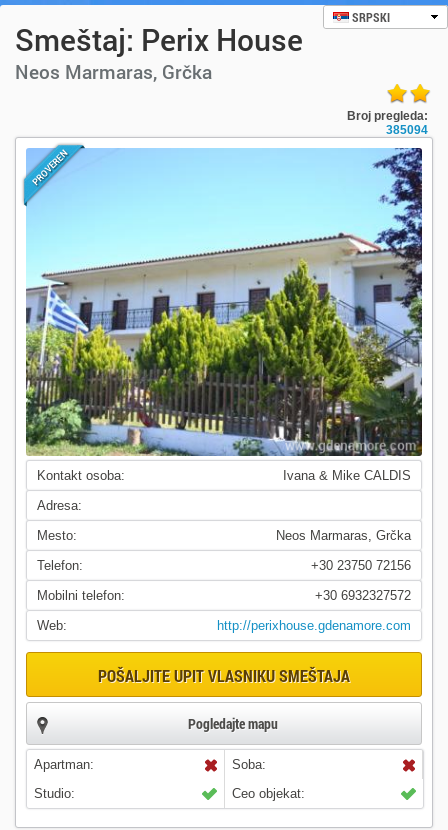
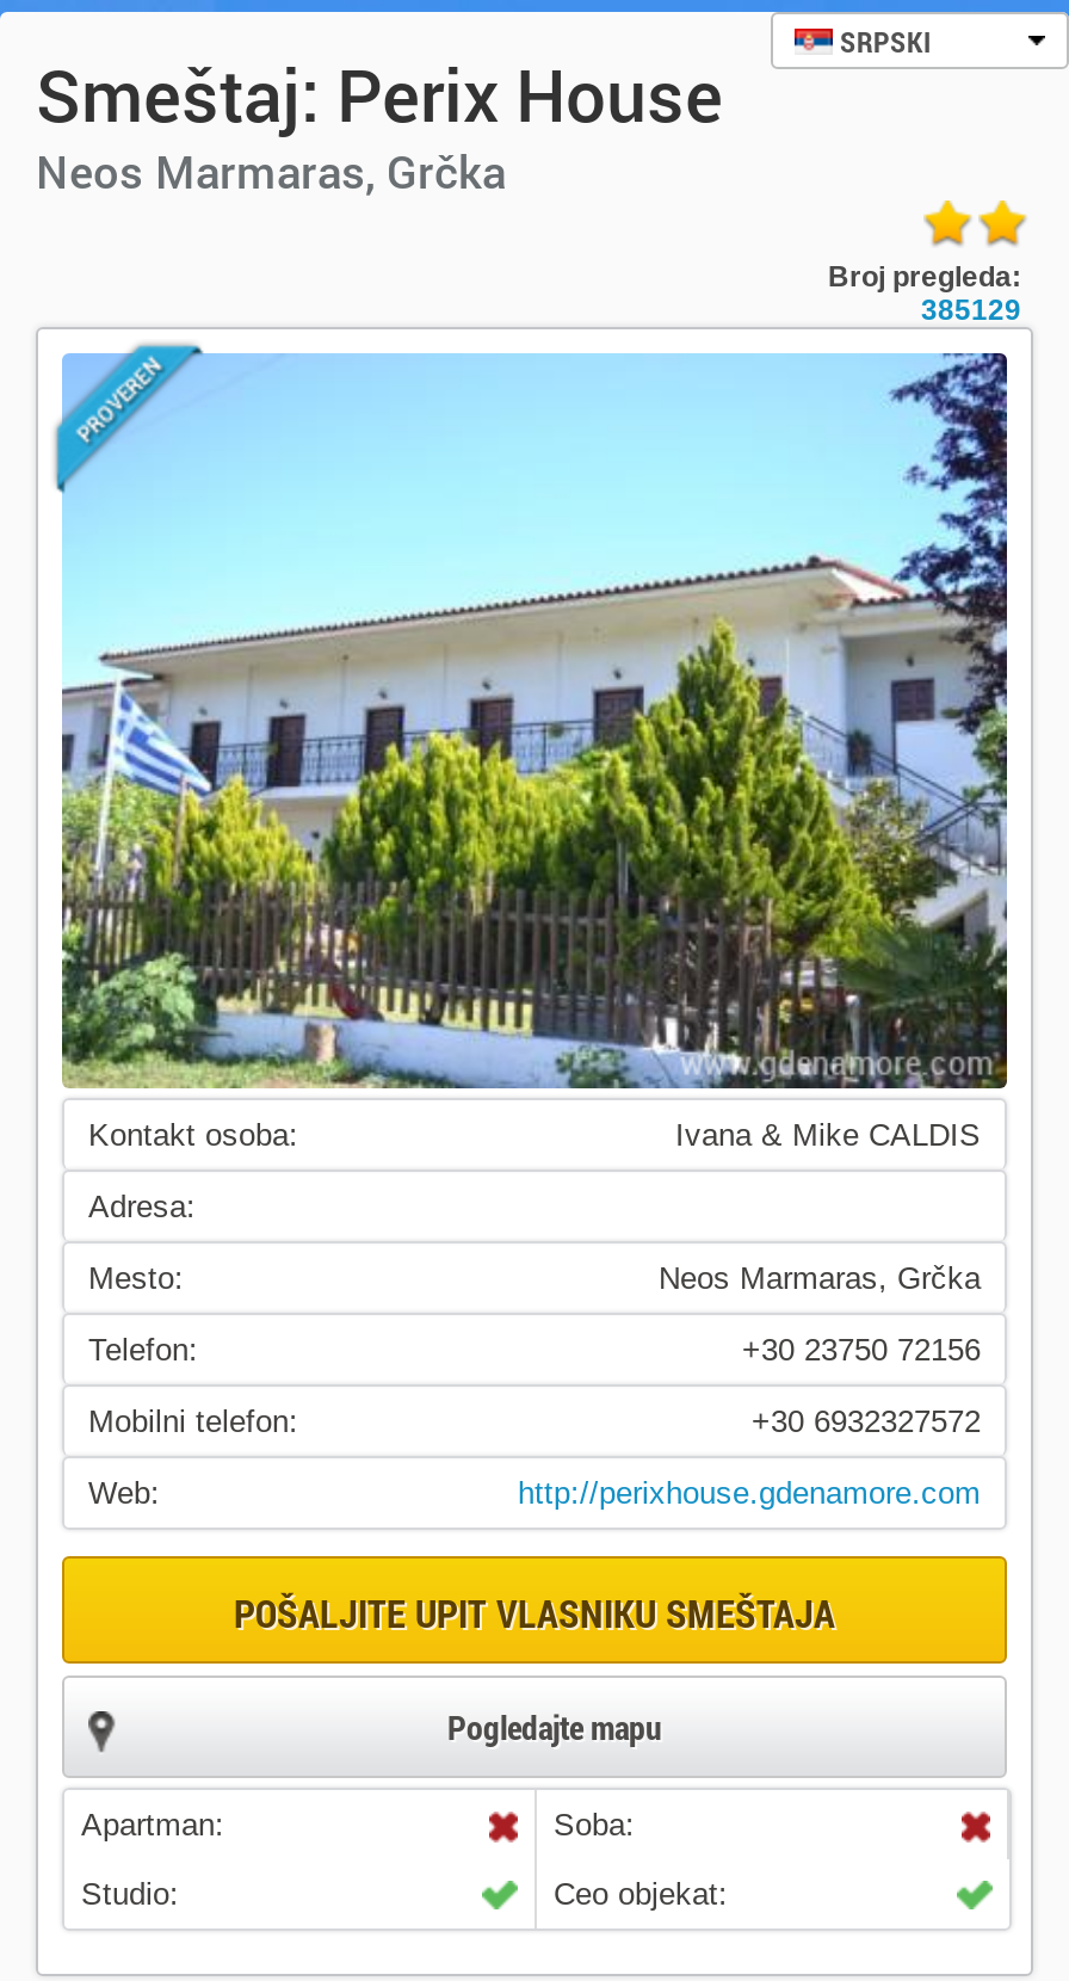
[386,123,428,137] 385094 -> [921,294,1021,327] 385129

